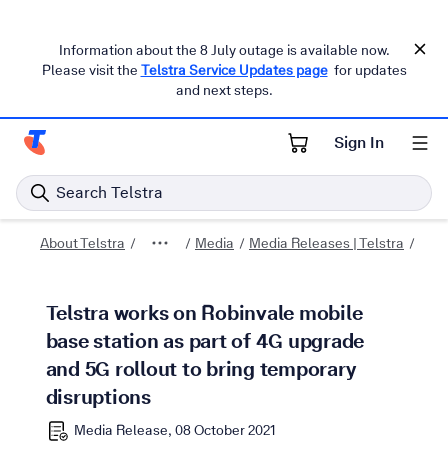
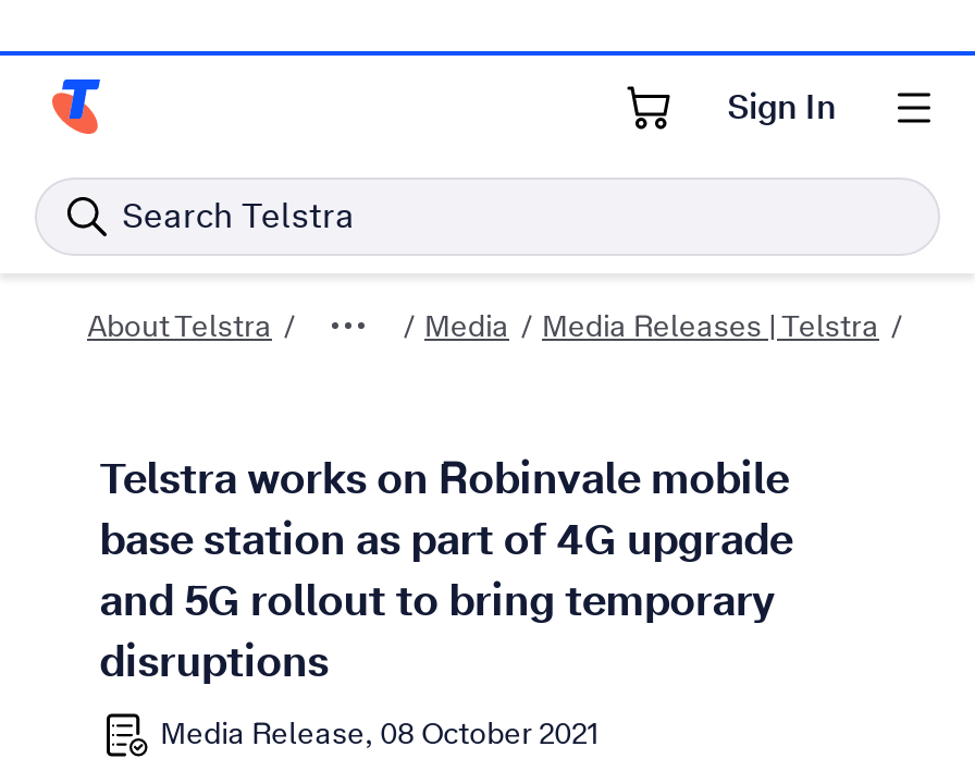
[41,41,406,99] Information about the 8 July outage is available now. | Please visit the Telstra Service Updates page for updates | and next steps. -> none

